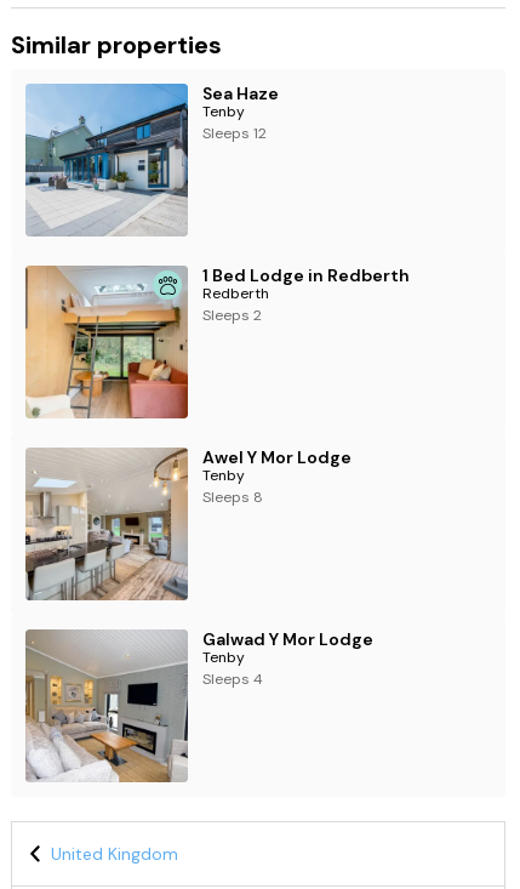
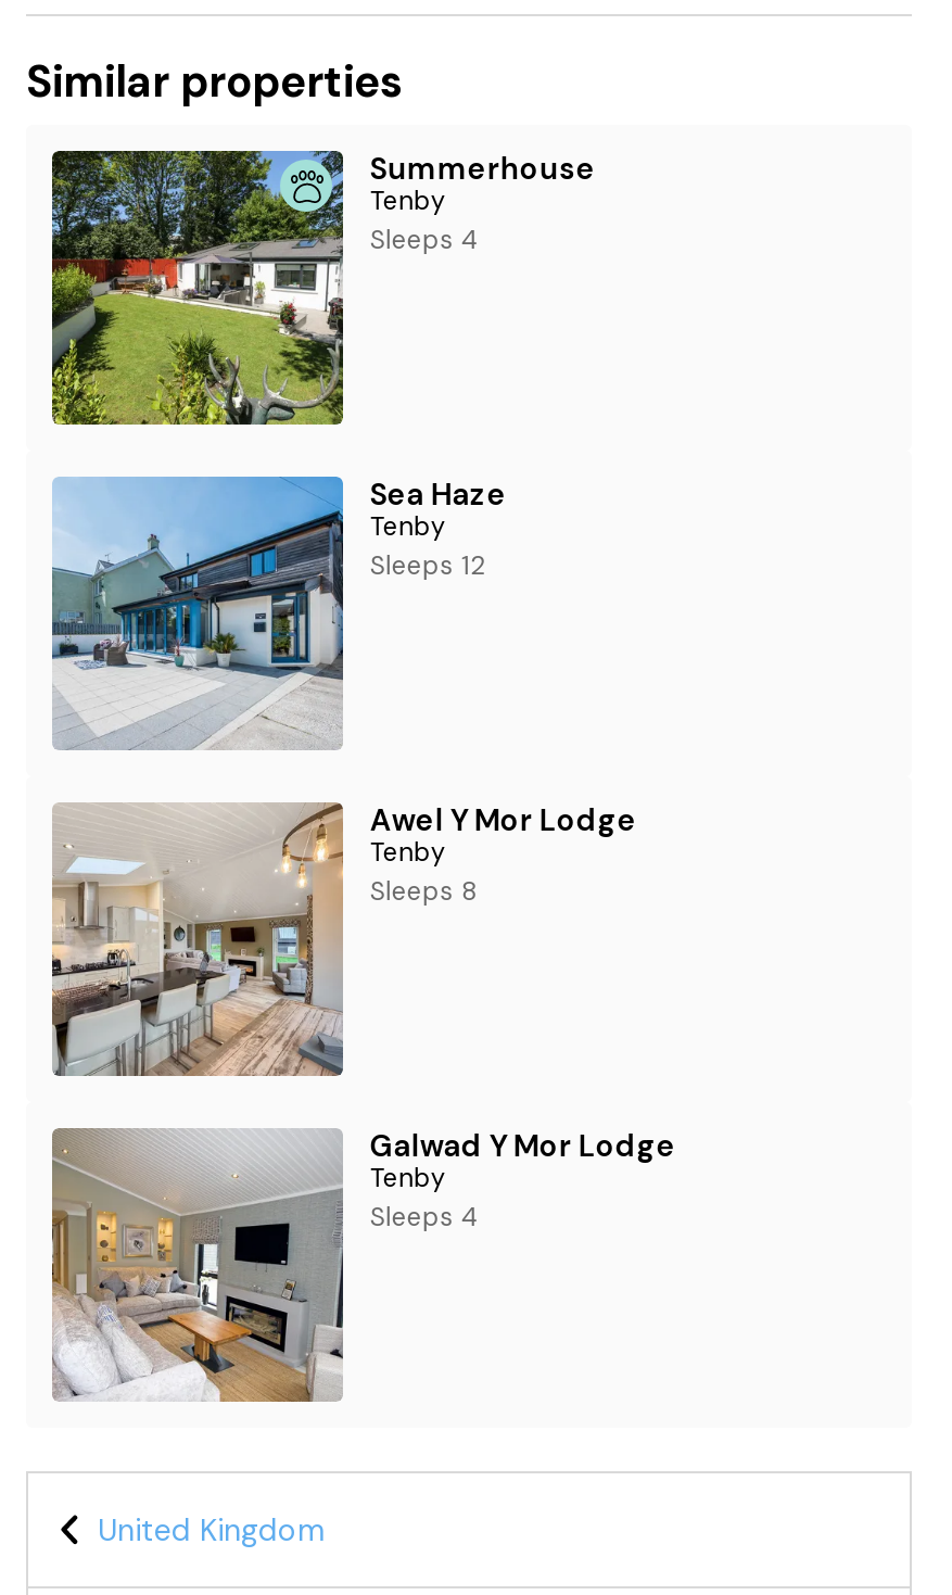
none -> [50,149,596,427] [image] | Summerhouse | Tenby | Sleeps 4
moved [23,82,279,238] -> [48,474,507,752]: [image] | Sea Haze | Tenby | Sleeps 12
[25,264,410,418] [image] | 1 Bed Lodge in Redberth | Redberth | Sleeps 2 -> none

